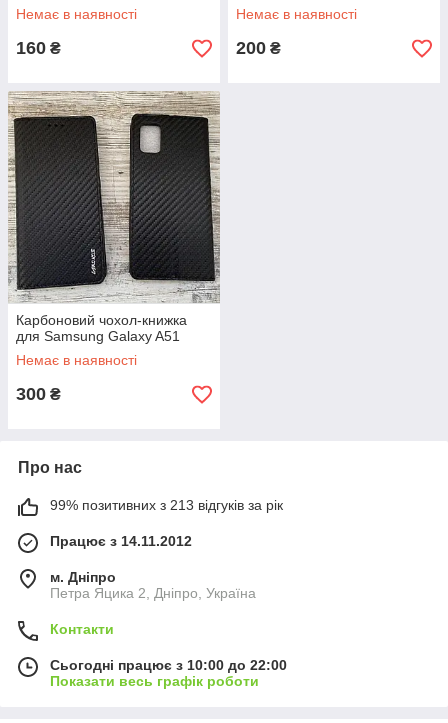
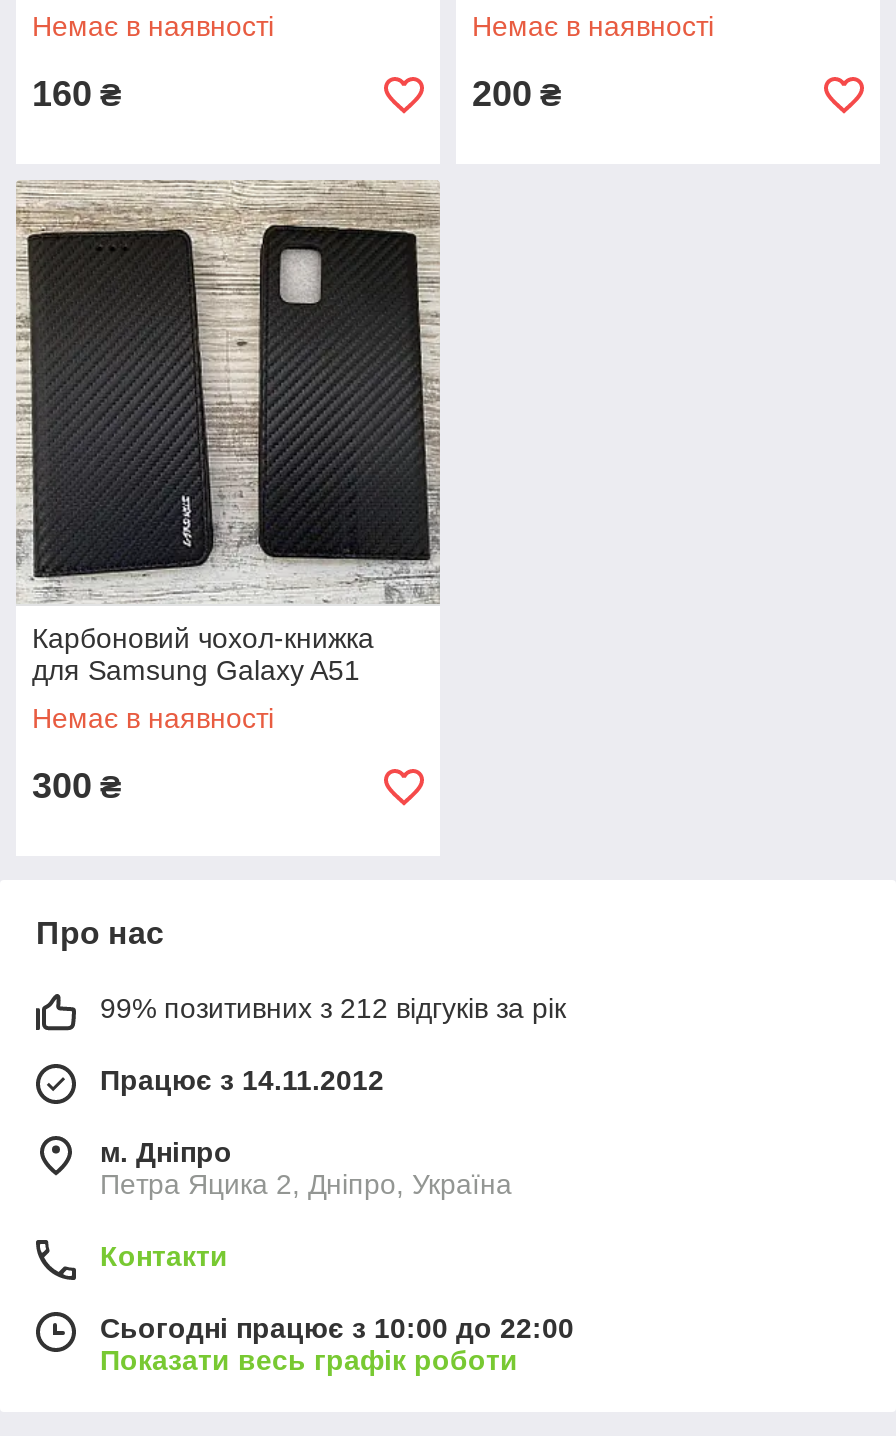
[50,497,283,513] 99% позитивних з 213 відгуків за рік -> [100,992,566,1024] 99% позитивних з 212 відгуків за рік

